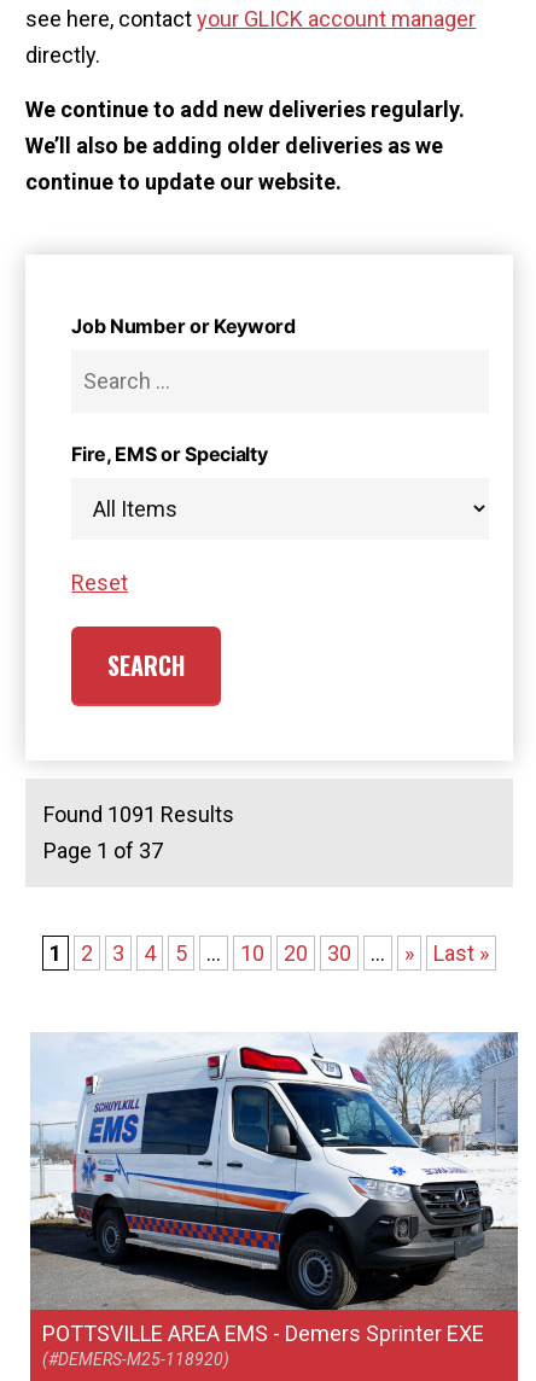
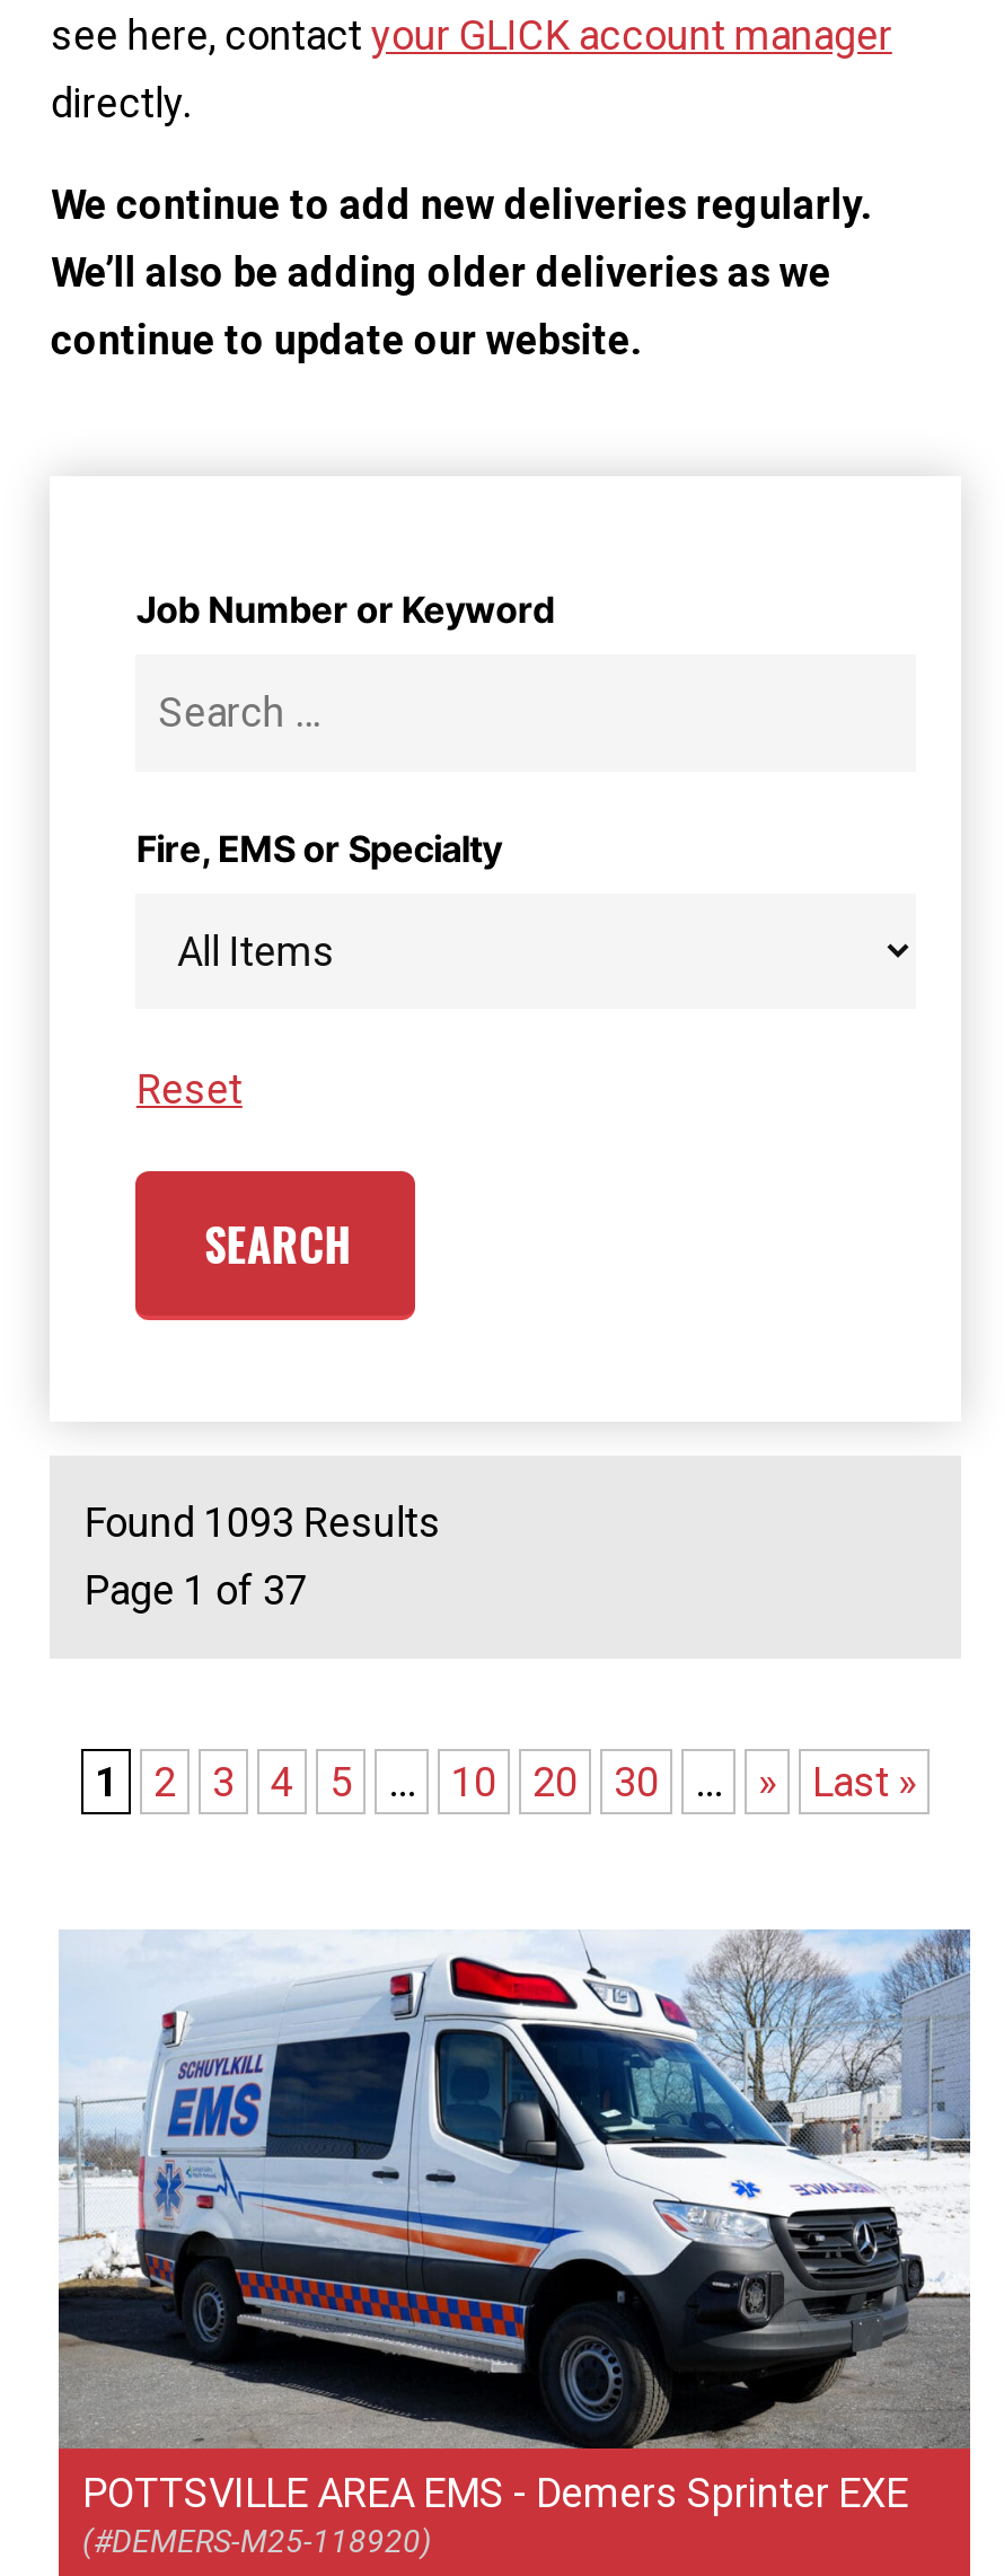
[44,802,235,827] Found 1091 Results -> [84,1498,441,1546] Found 1093 Results

